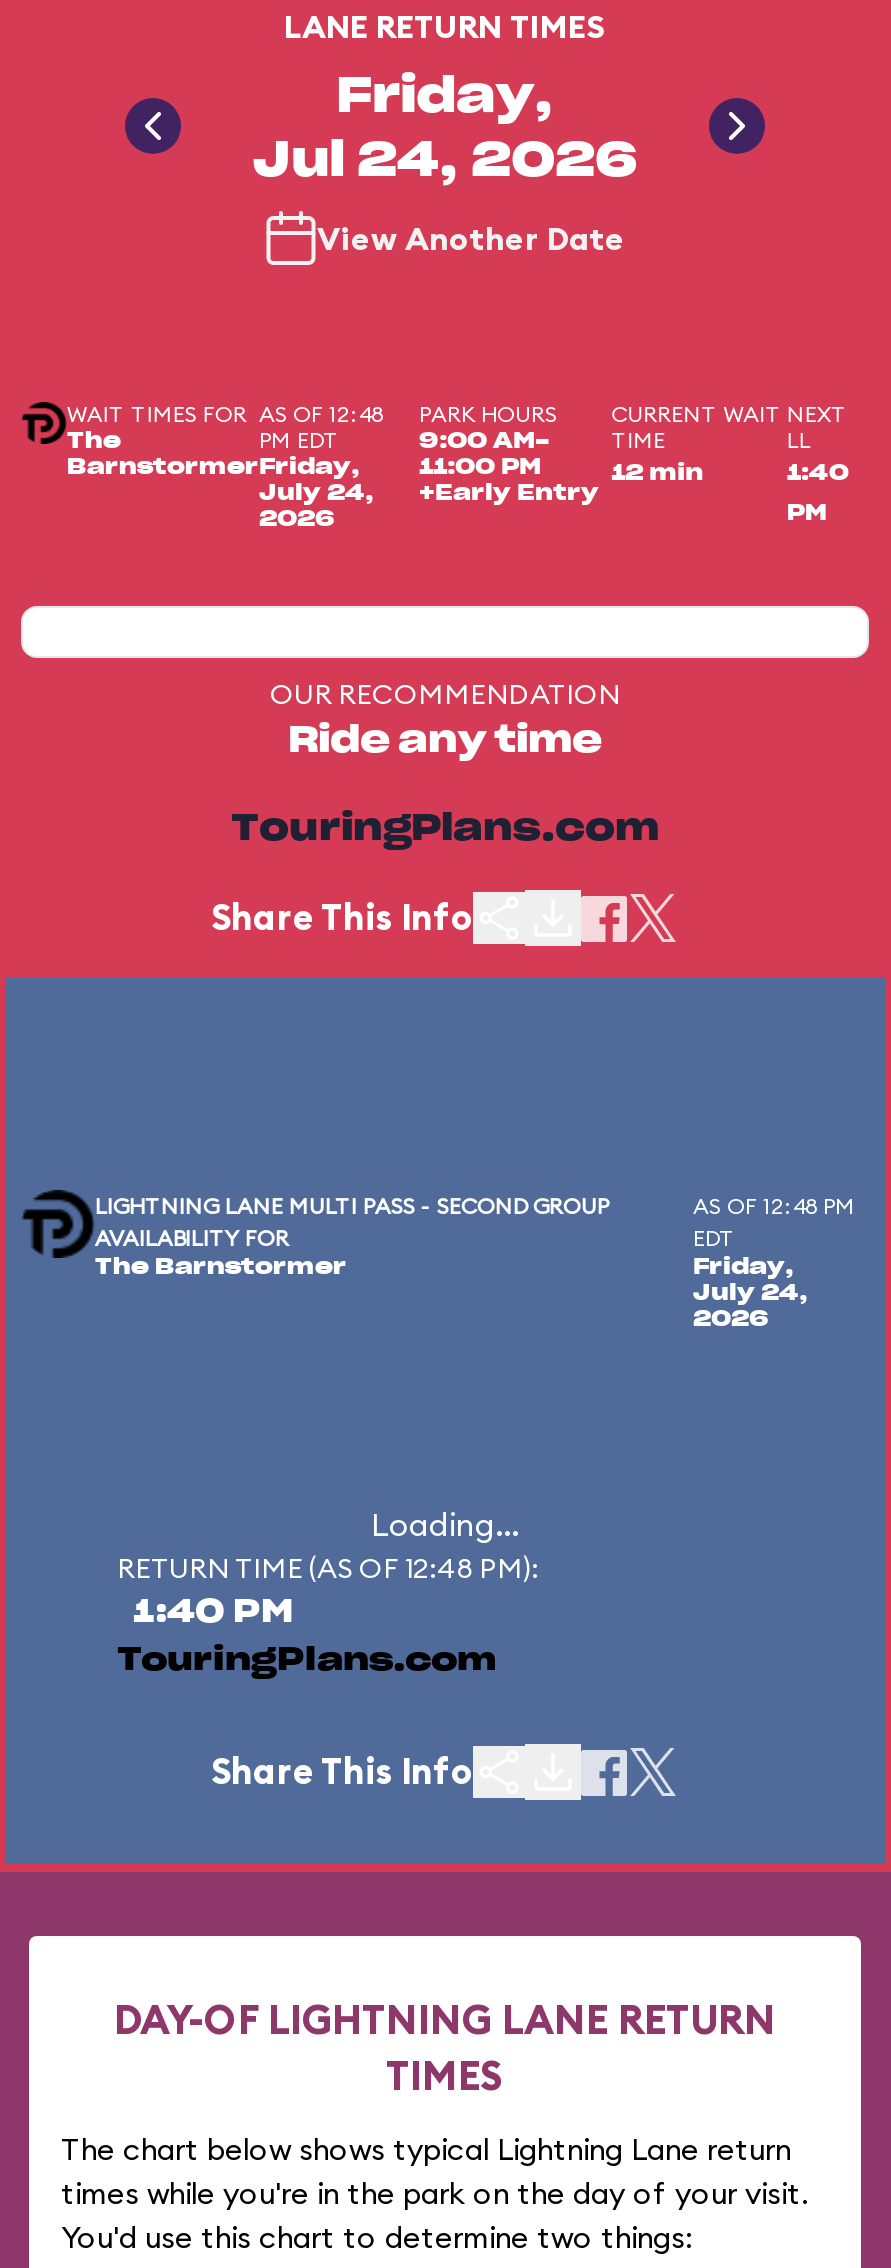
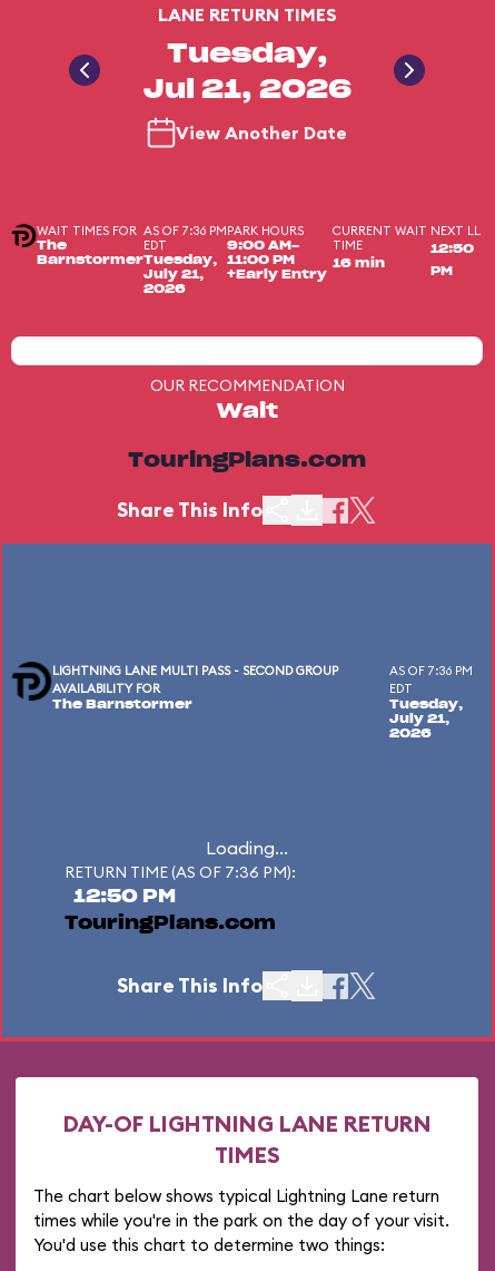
[253,74,637,186] Friday, | Jul 24, 2026 -> [143,41,351,104] Tuesday, | Jul 21, 2026
[259,400,383,504] AS OF 12:48 | PM EDT | Friday, | July 24, -> [143,223,226,281] AS OF 7:36 PM | EDT | Tuesday, | July 21,
[787,400,849,484] NEXT | LL | 1:40 -> [430,223,480,255] NEXT LL | 12:50
[611,462,703,484] 12 min -> [333,257,385,270] 16 min
[288,724,602,760] Ride any time -> [216,402,278,422] Wait
[693,1192,855,1220] AS OF 12:48 PM -> [389,663,473,678] AS OF 7:36 PM
[693,1256,807,1304] Friday, | July 24, -> [389,698,463,725] Tuesday, | July 21,
[117,1550,539,1586] RETURN TIME (AS OF 12:48 PM): -> [65,862,296,882] RETURN TIME (AS OF 7:36 PM):
[133,1596,293,1628] 1:40 PM -> [73,888,176,906] 12:50 PM

